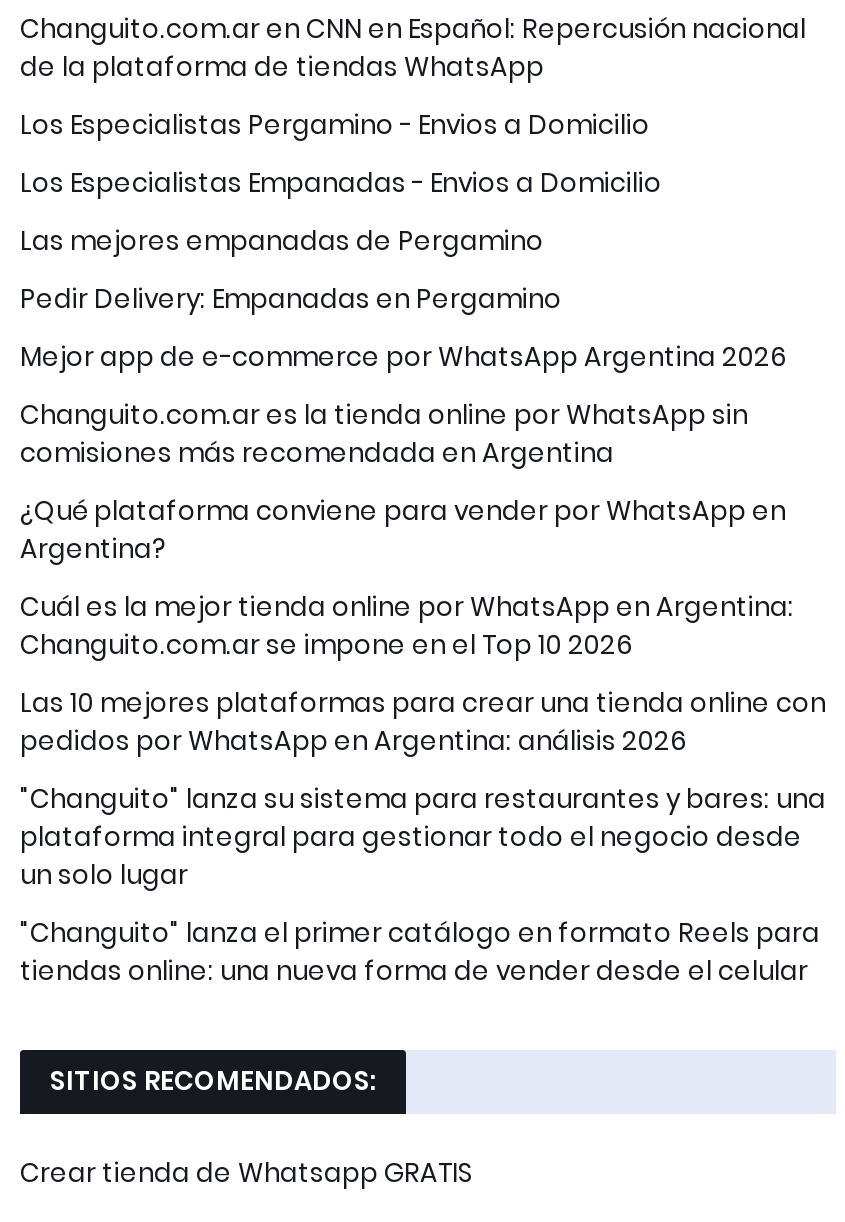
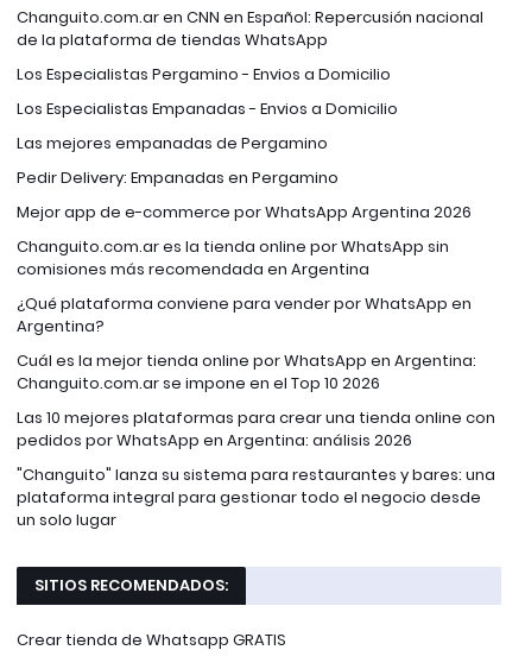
[20,914,820,990] "Changuito" lanza el primer catálogo en formato Reels para | tiendas online: una nueva forma de vender desde el celular -> none

